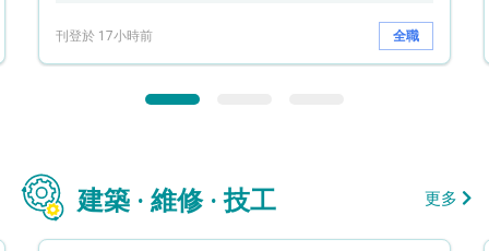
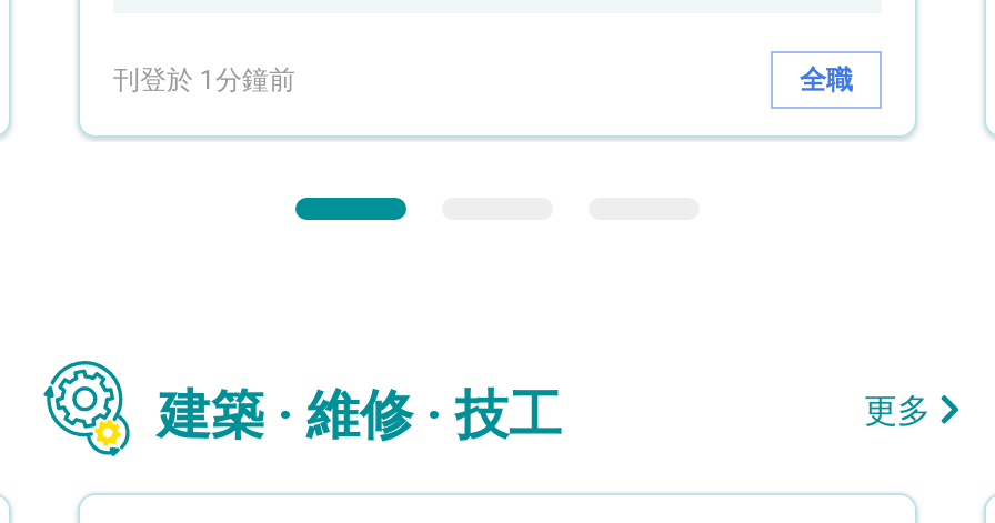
[56,28,153,43] 刊登於 17小時前 -> [113,63,295,94] 刊登於 1分鐘前

